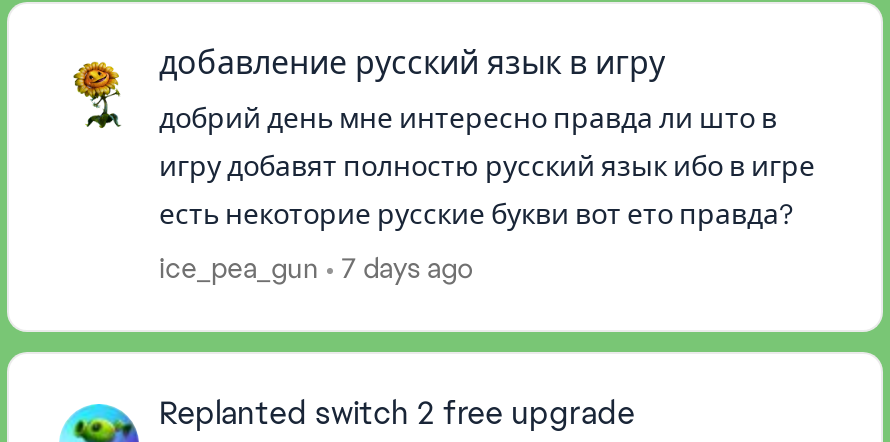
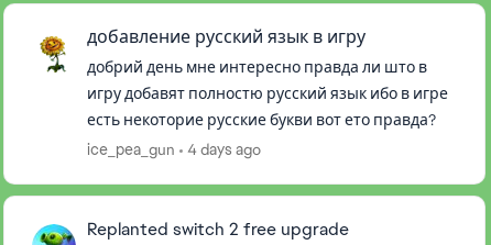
[159,250,473,286] ice_pea_gun 7 days ago -> [87,140,261,159] ice_pea_gun 4 days ago

